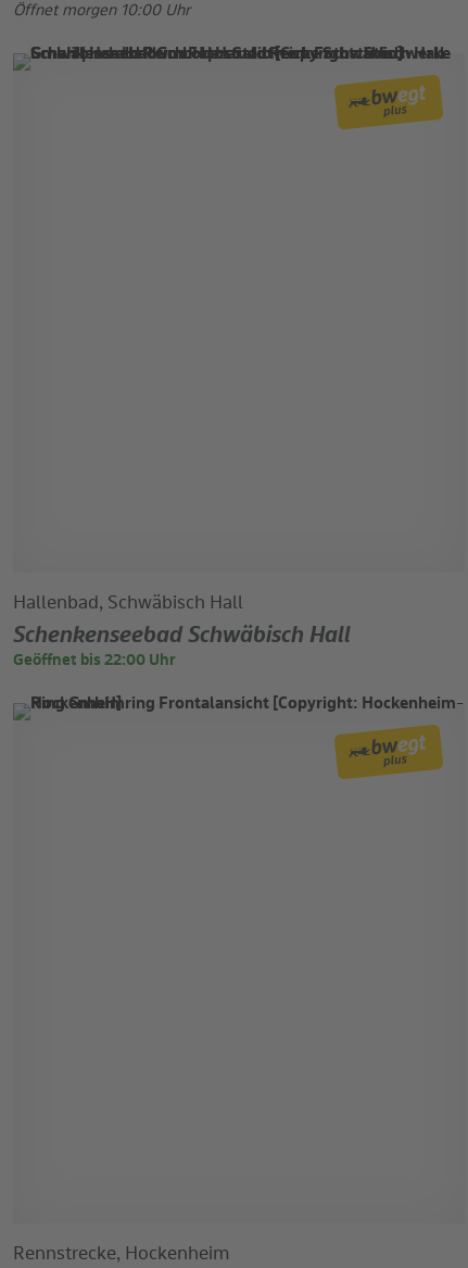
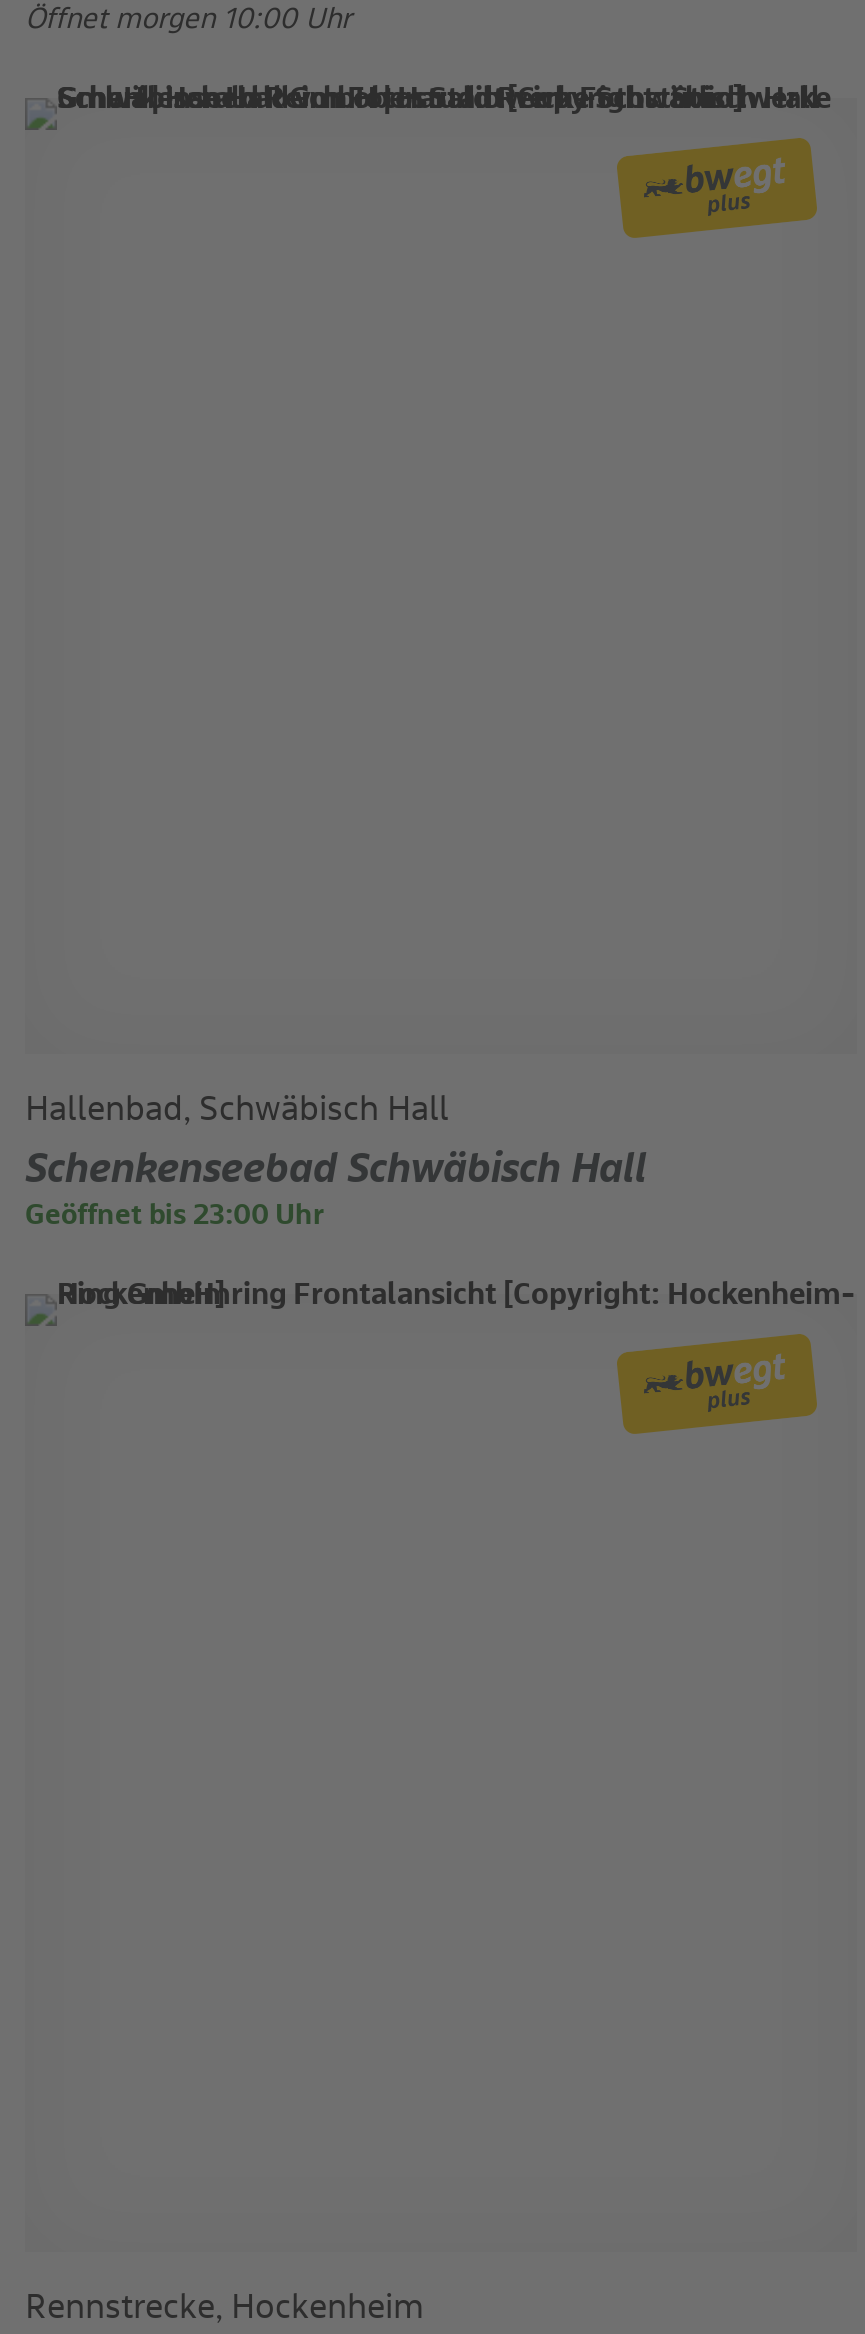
[13,652,176,669] Geöffnet bis 22:00 Uhr -> [25,1201,325,1231] Geöffnet bis 23:00 Uhr

